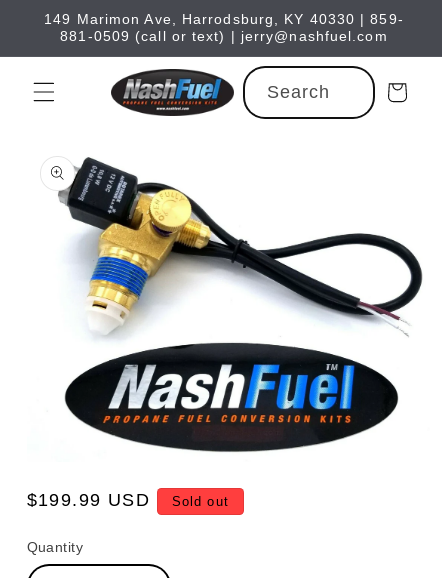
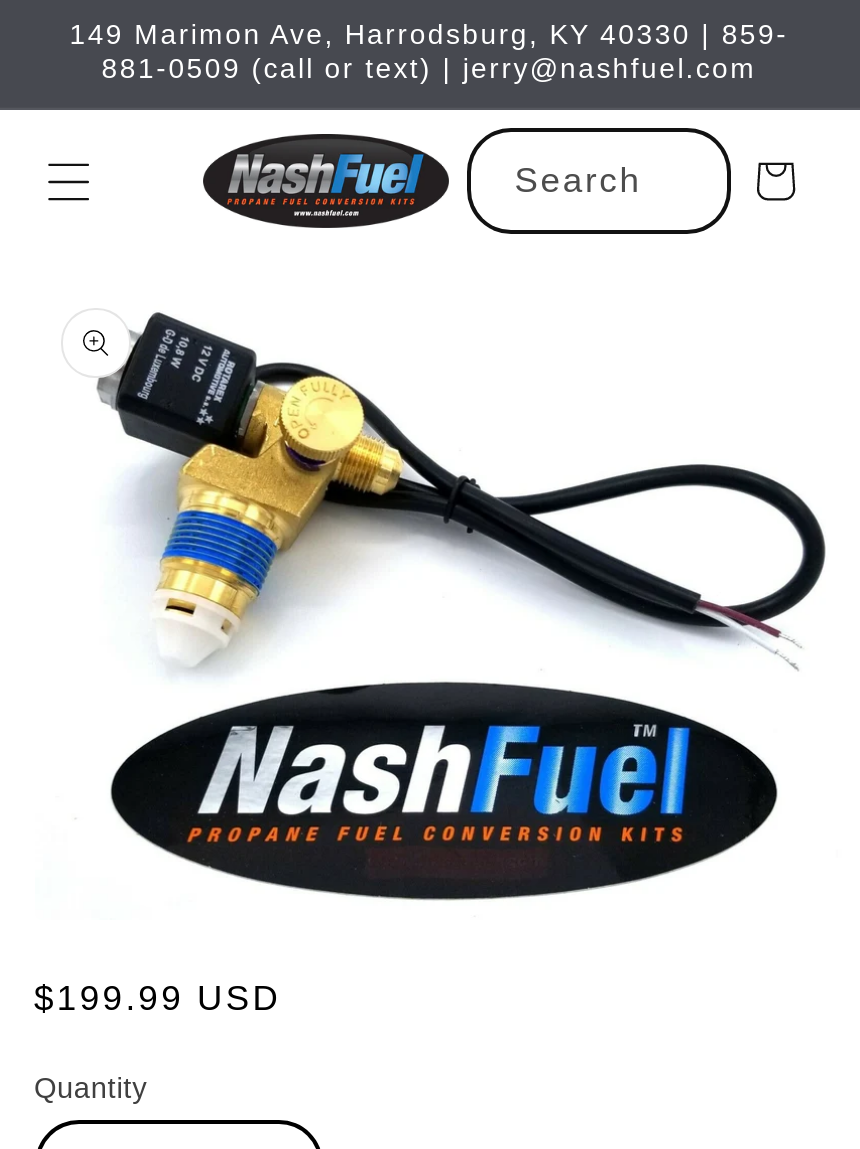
[172,494,229,509] Sold out -> none

